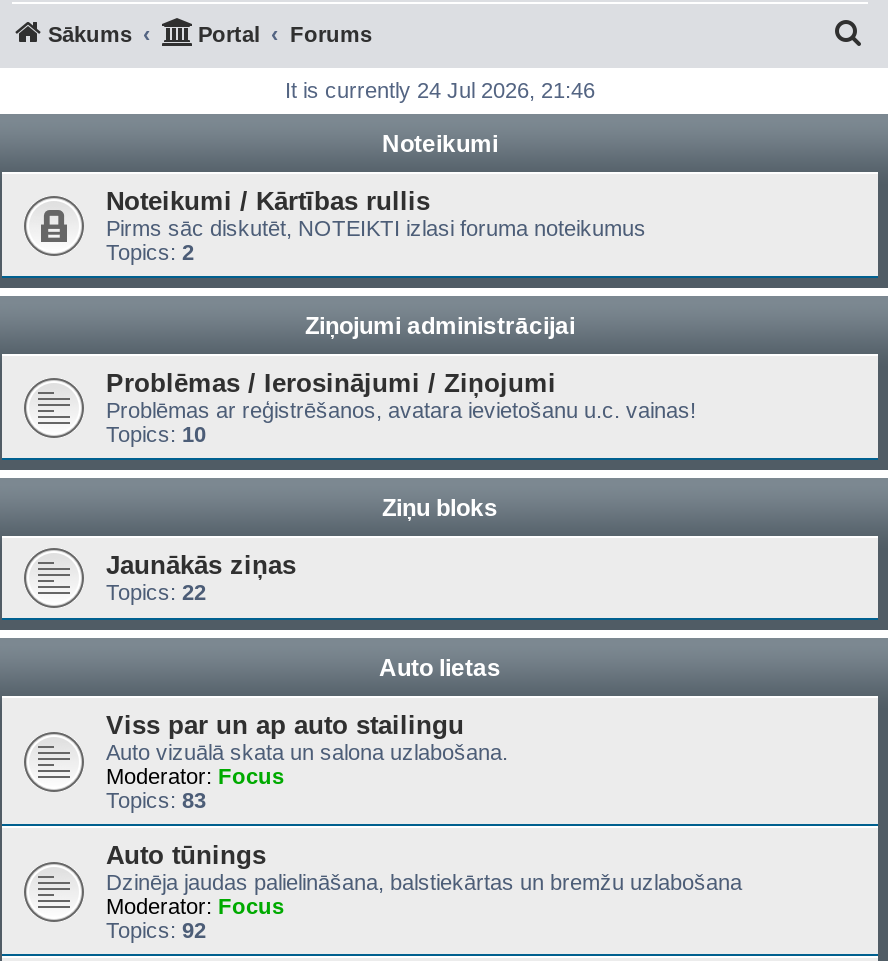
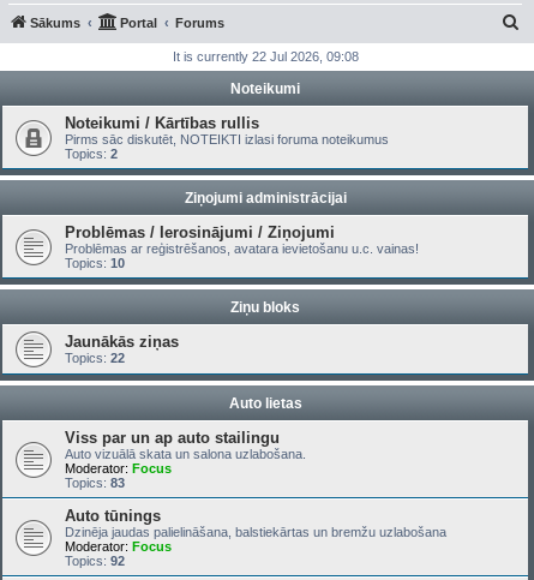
[285,78,595,102] It is currently 24 Jul 2026, 21:46 -> [172,49,358,64] It is currently 22 Jul 2026, 09:08

